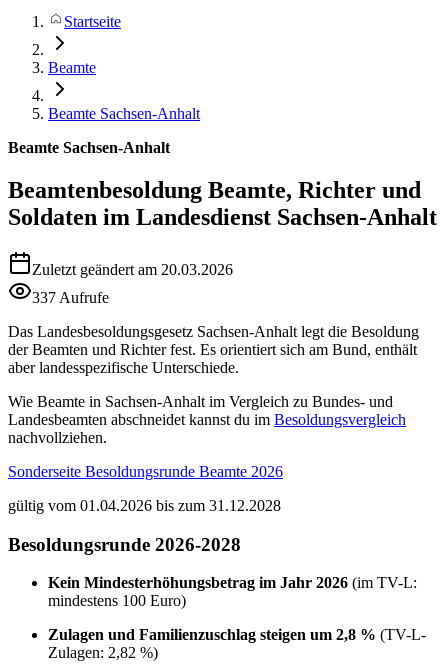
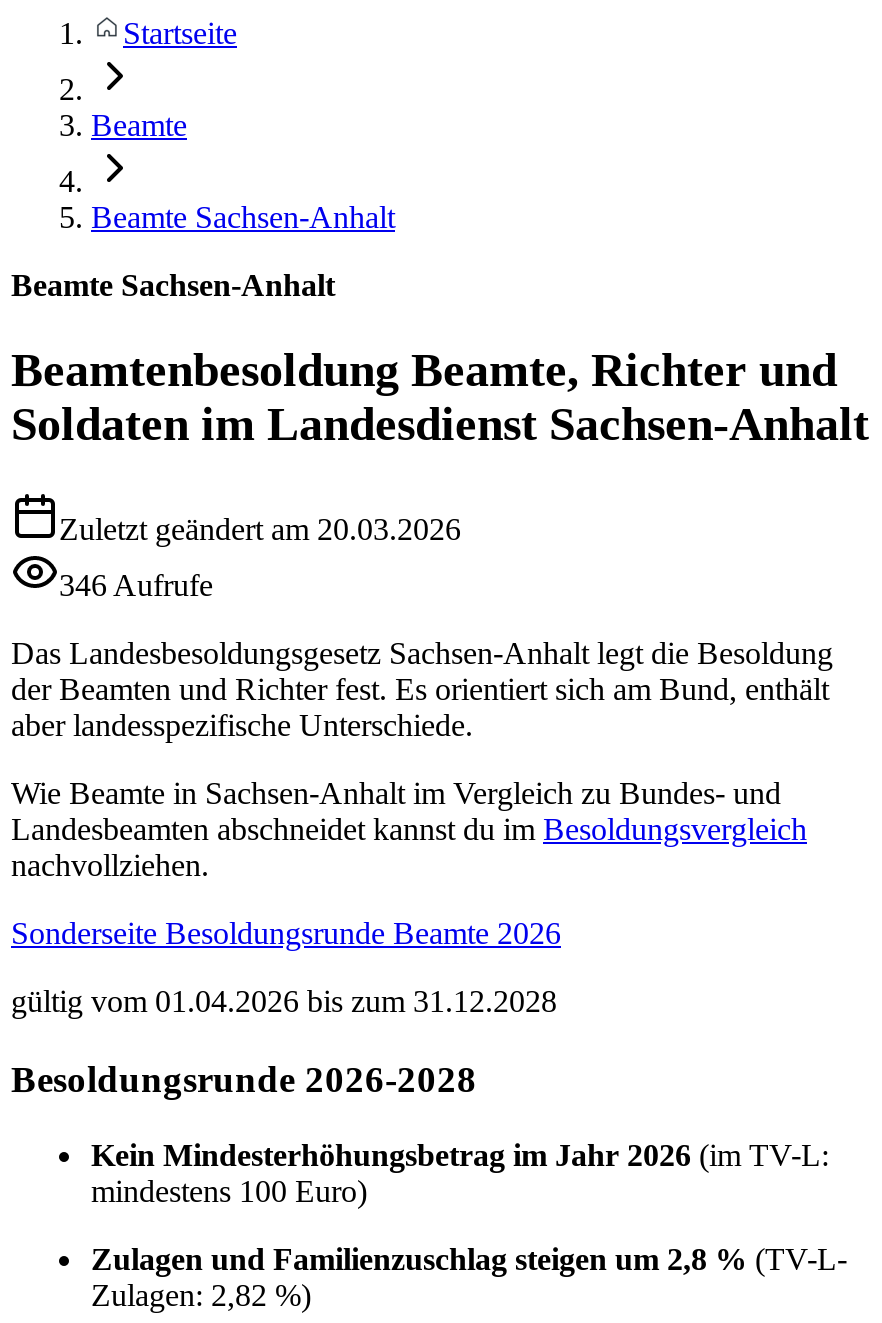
[32,289,109,306] 337 Aufrufe -> [59,568,213,602] 346 Aufrufe

